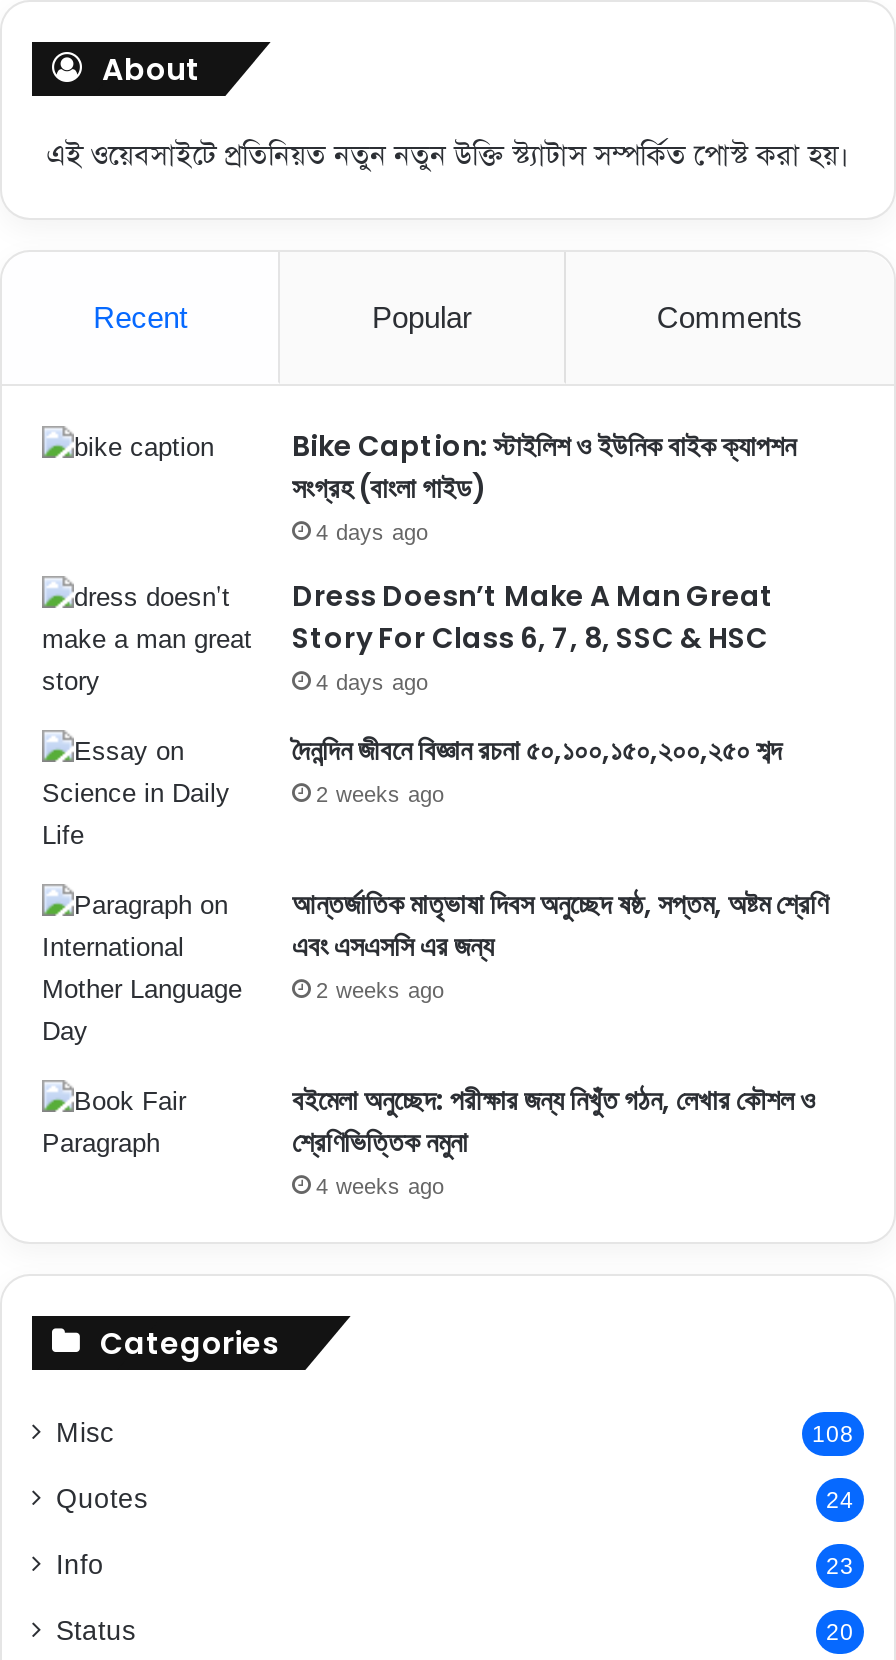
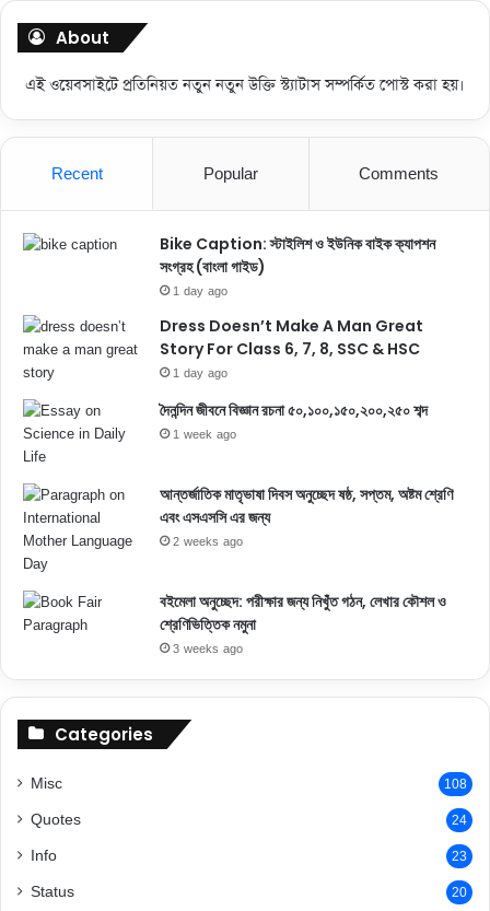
[316,515,428,549] 4 days ago -> [173,282,227,300] 1 day ago
[316,665,428,699] 4 days ago -> [173,364,227,382] 1 day ago
[316,777,444,811] 2 weeks ago -> [173,425,236,443] 1 week ago
[316,1169,444,1203] 4 weeks ago -> [173,639,243,658] 3 weeks ago

